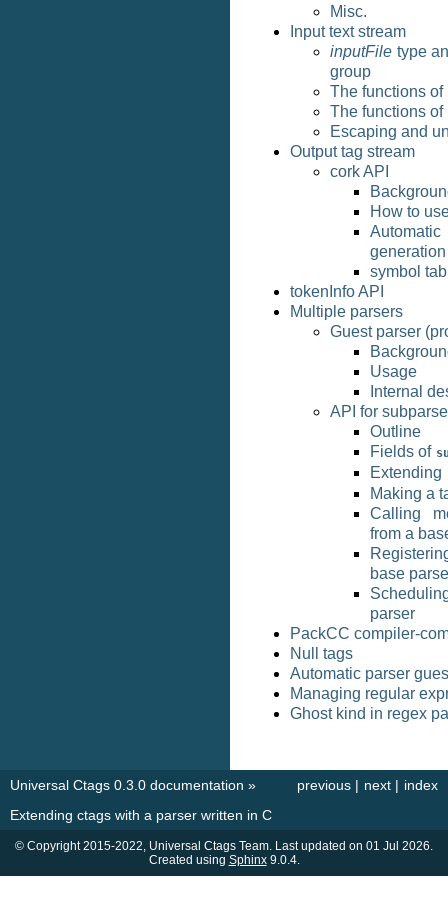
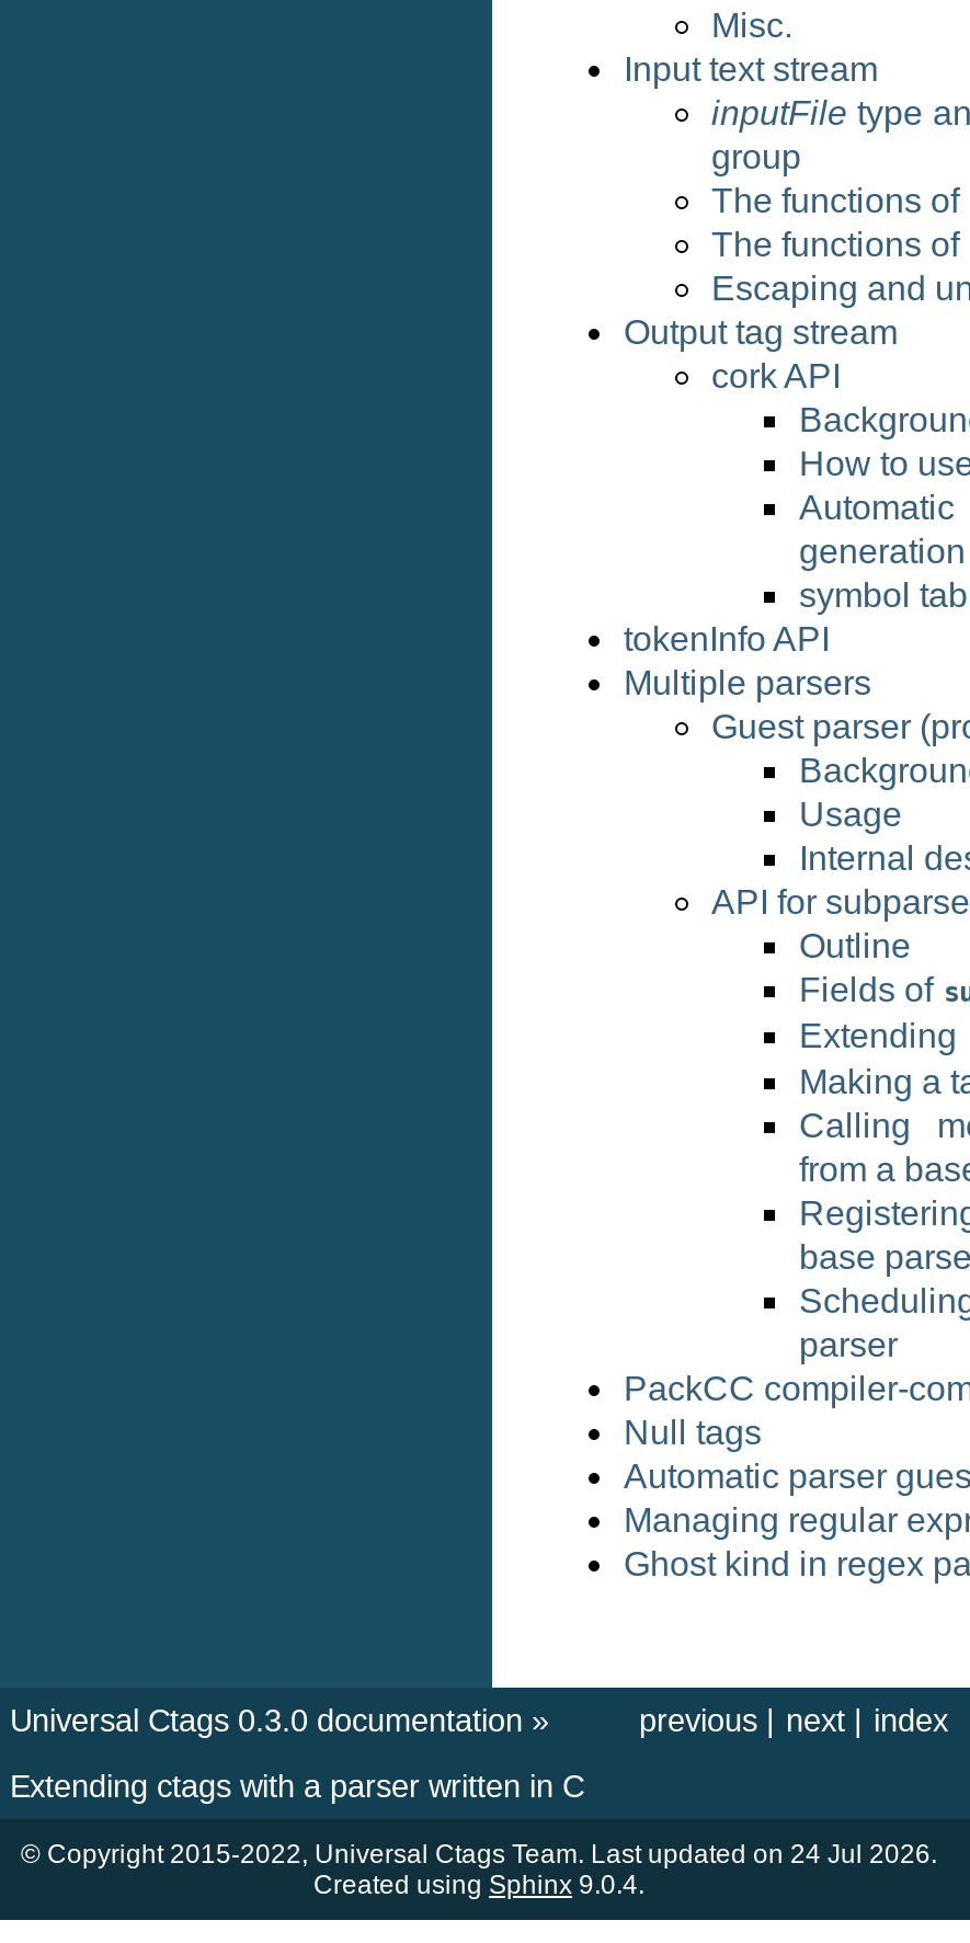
[15,839,433,853] © Copyright 2015-2022, Universal Ctags Team. Last updated on 01 Jul 2026. -> [21,1839,937,1870] © Copyright 2015-2022, Universal Ctags Team. Last updated on 24 Jul 2026.

